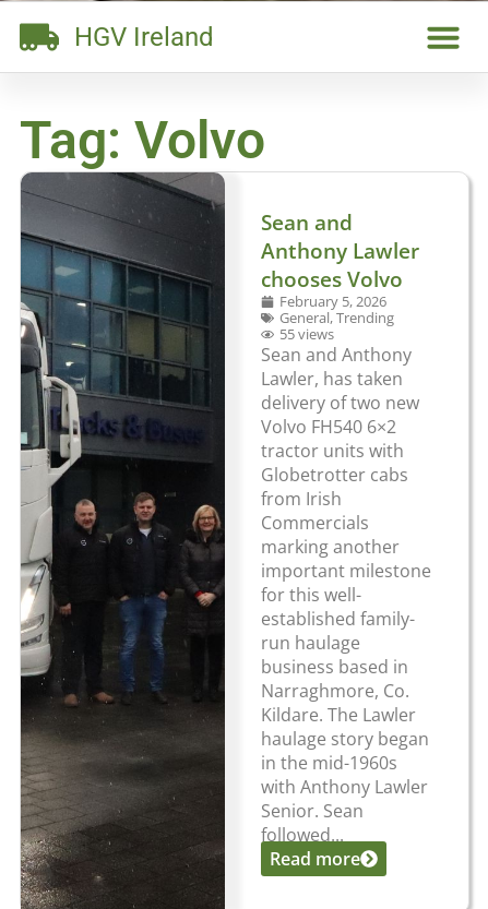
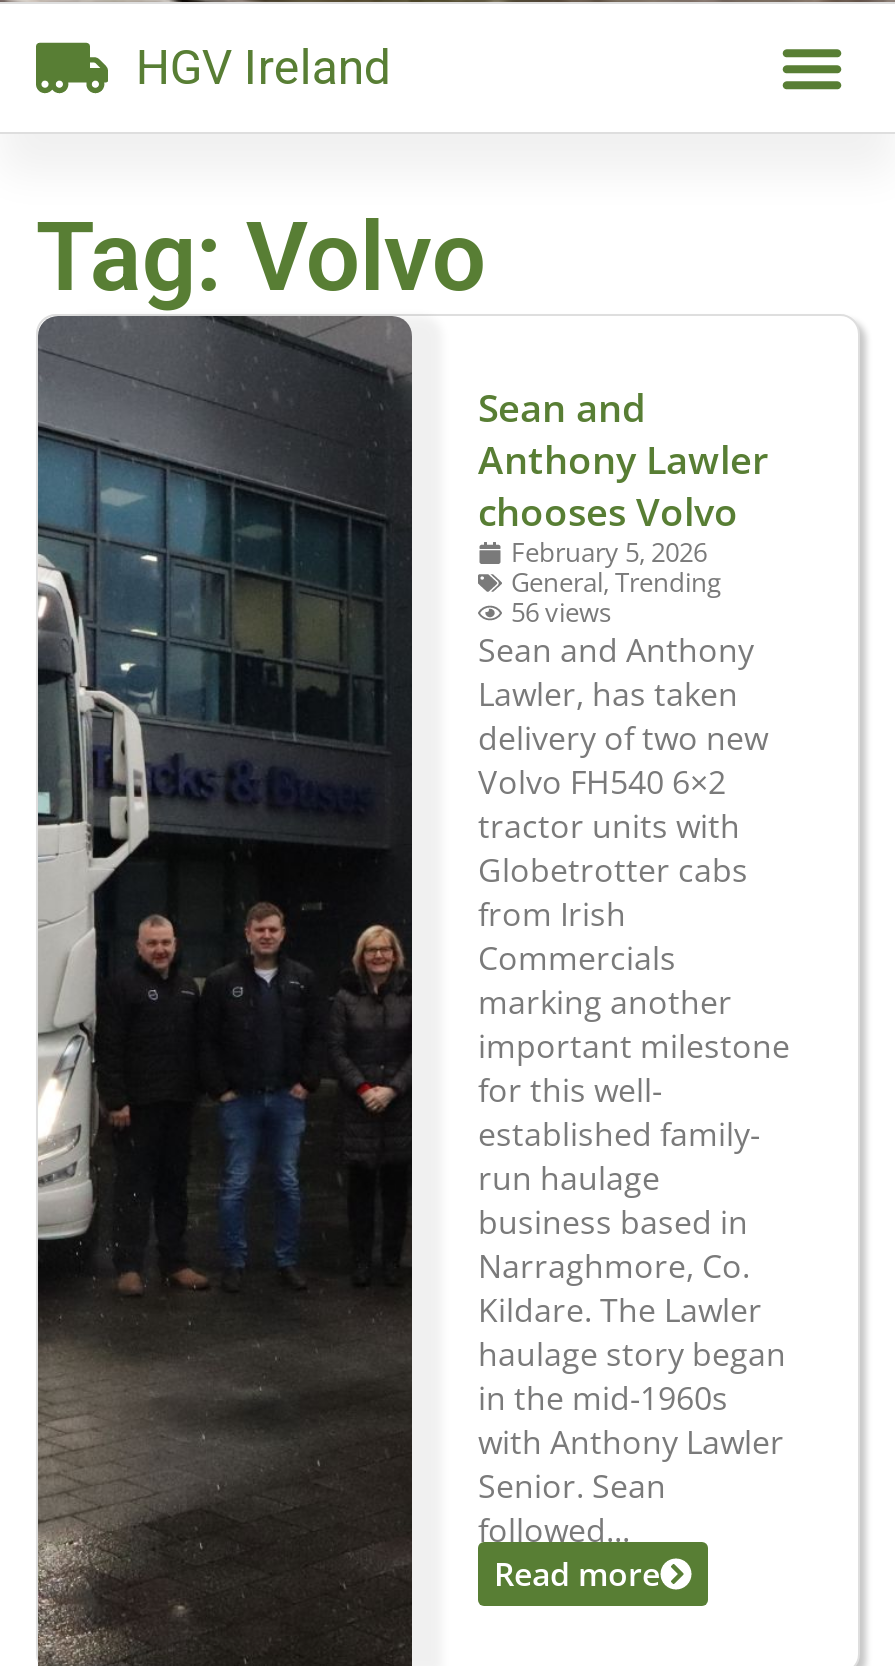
[279,324,334,344] 55 views -> [511,594,611,630] 56 views

